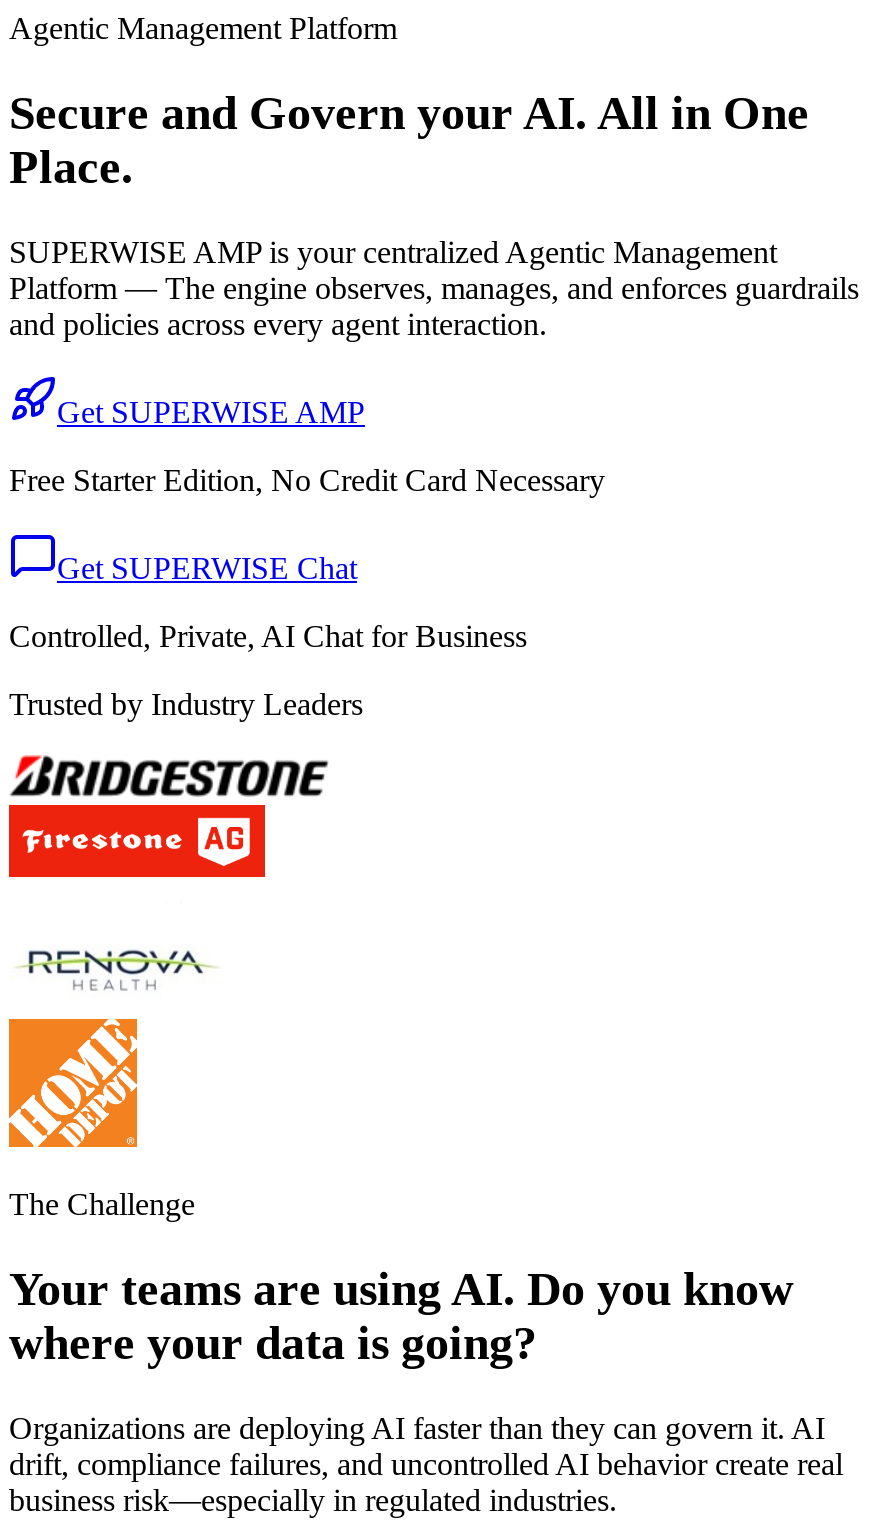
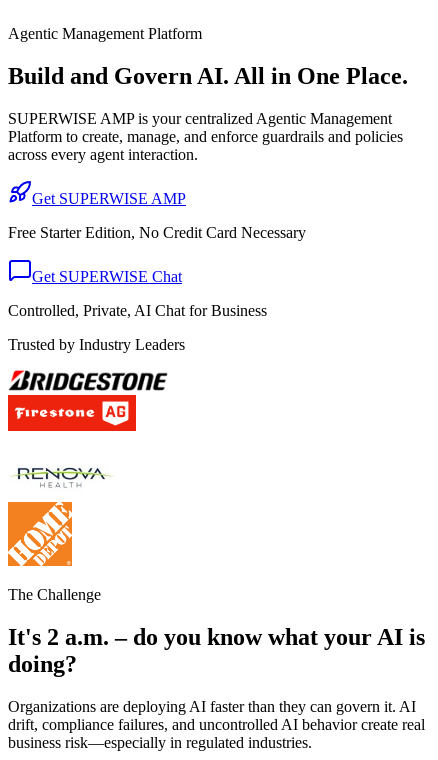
[9,87,809,193] Secure and Govern your AI. All in One | Place. -> [8,63,408,89] Build and Govern AI. All in One Place.
[9,271,859,341] Platform — The engine observes, manages, and enforces guardrails | and policies across every agent interaction. -> [8,128,403,163] Platform to create, manage, and enforce guardrails and policies | across every agent interaction.
[9,1262,793,1368] Your teams are using AI. Do you know | where your data is going? -> [8,624,425,677] It's 2 a.m. – do you know what your AI is | doing?

